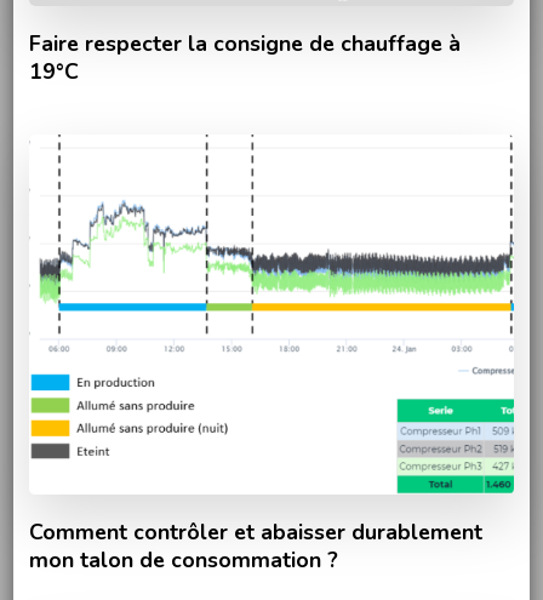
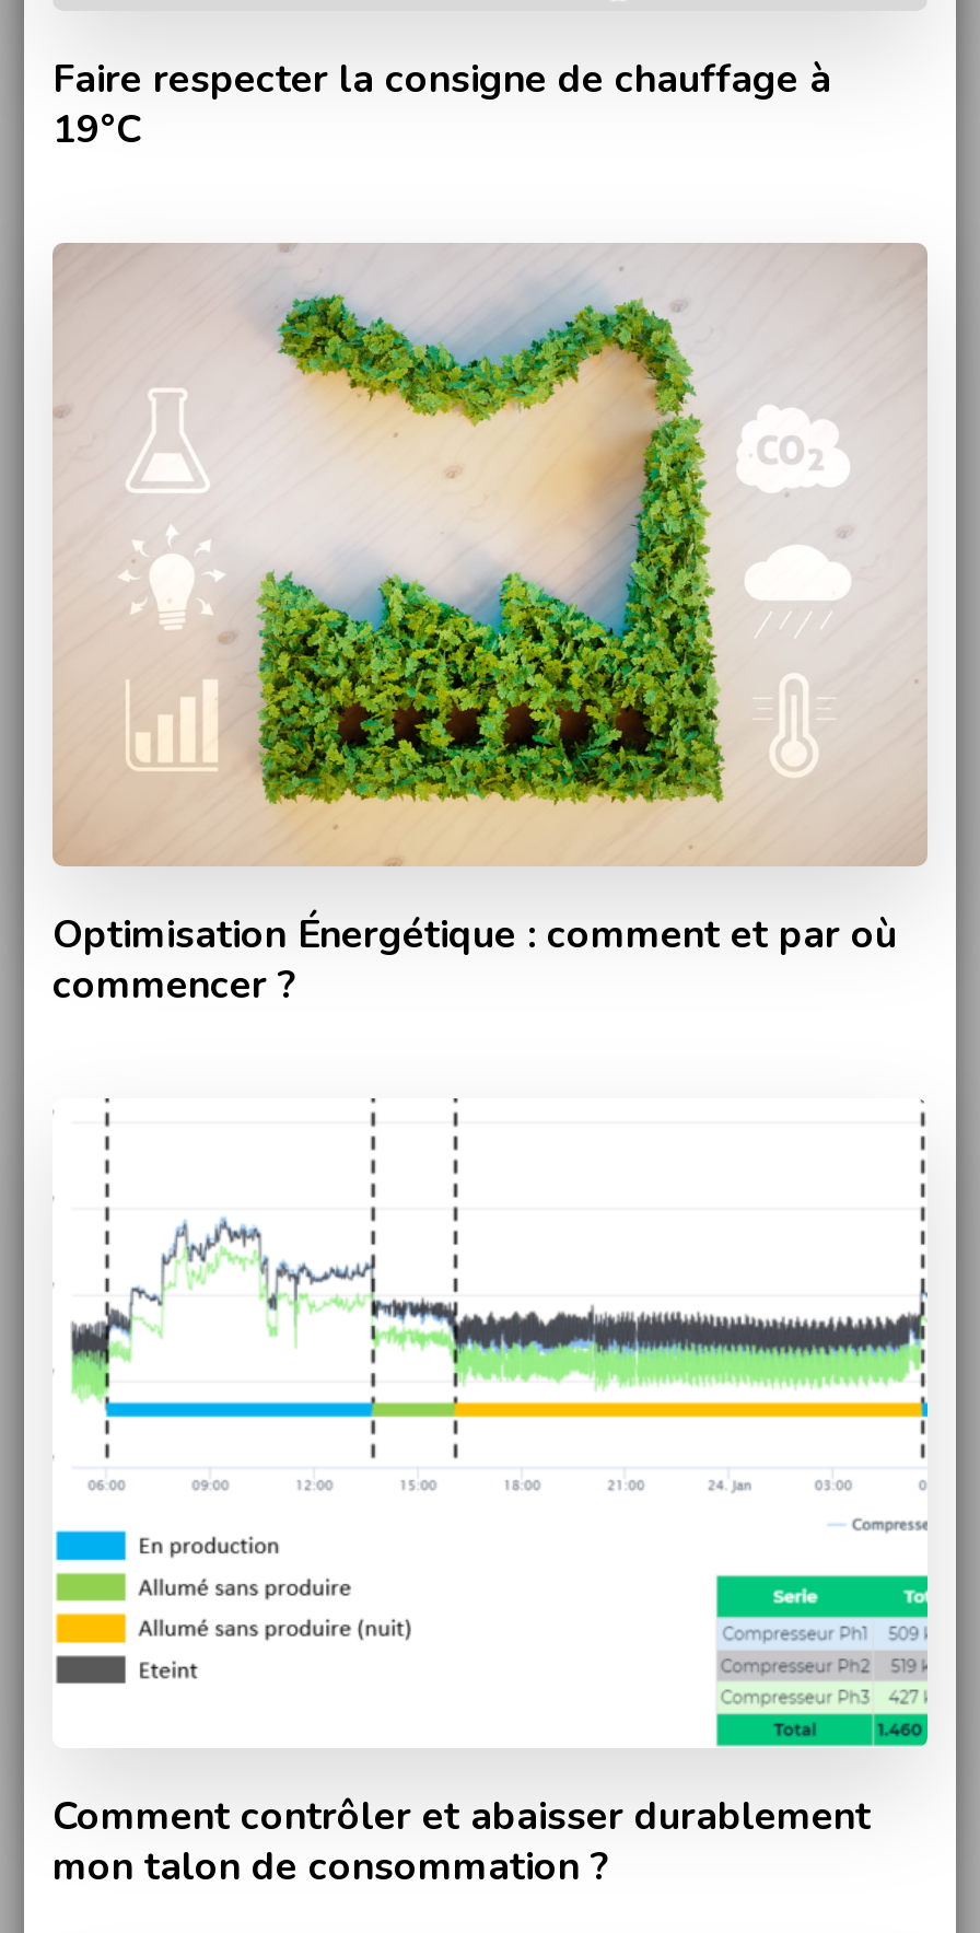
none -> [52,245,927,1011] [image] | Optimisation Énergétique : comment et par où | commencer ?

